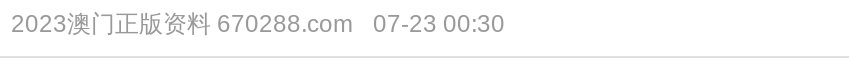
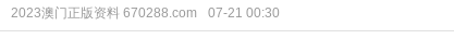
[11,10,505,38] 2023澳门正版资料 670288.com 07-23 00:30 -> [11,5,280,21] 2023澳门正版资料 670288.com 07-21 00:30

